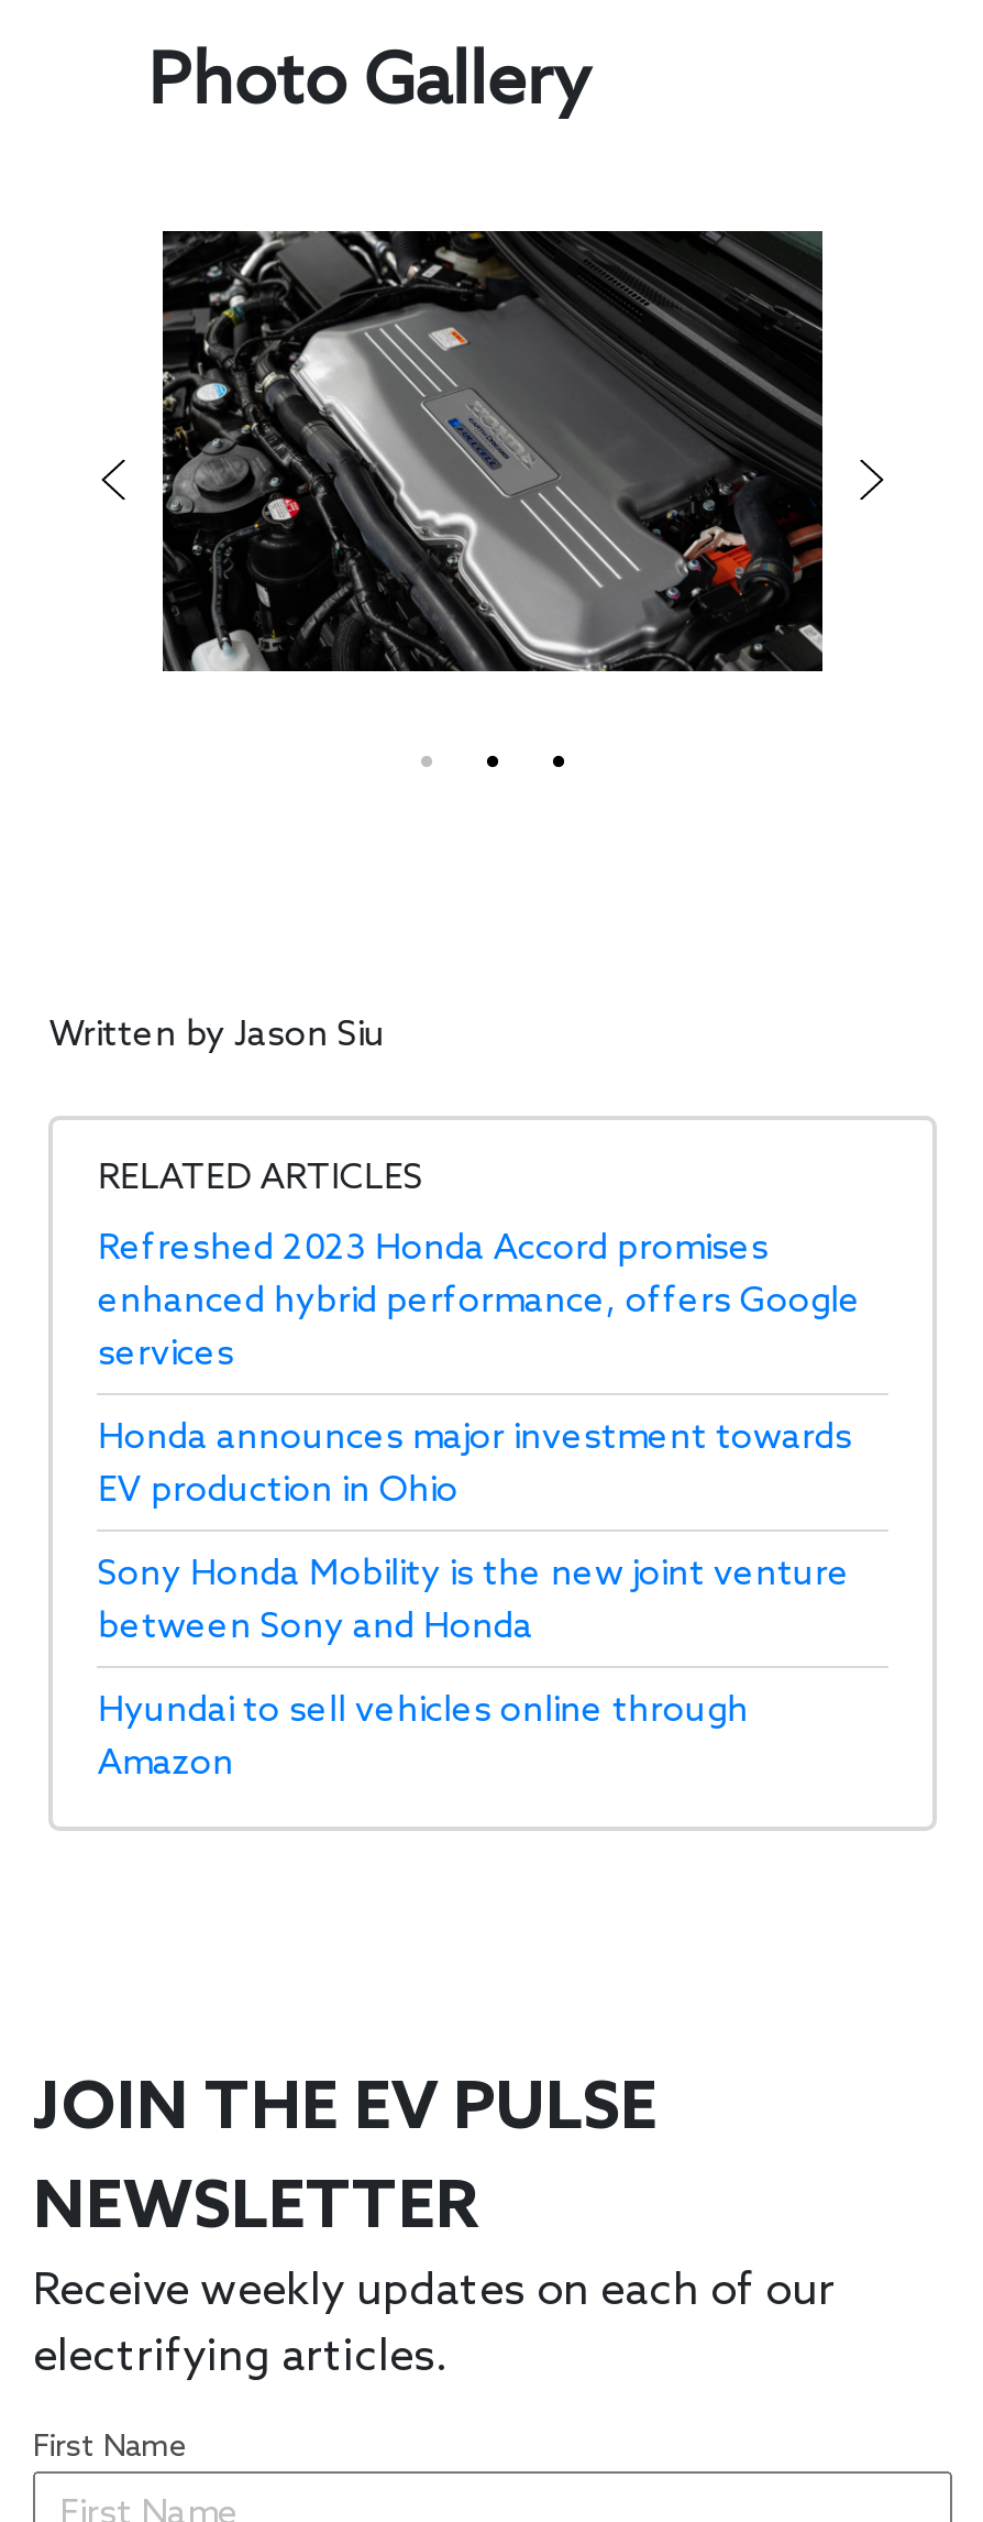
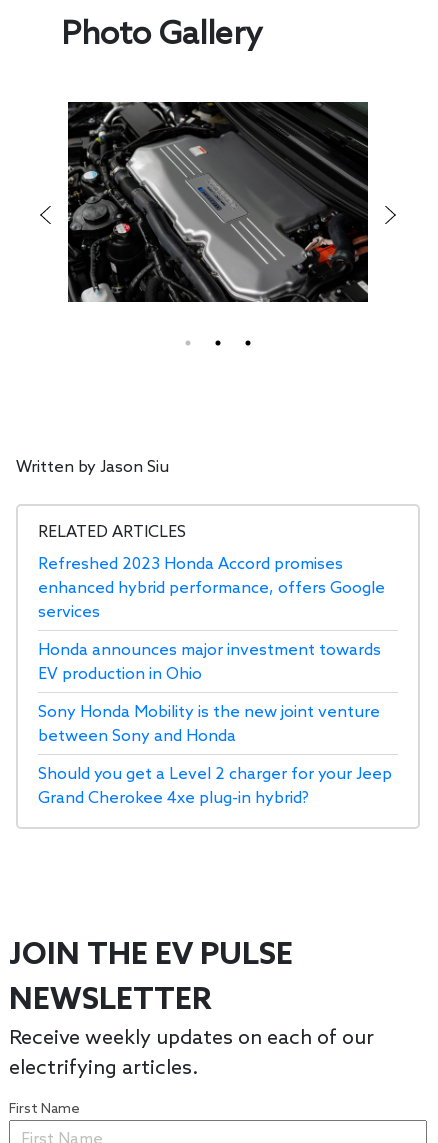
[98,1689,749,1784] Hyundai to sell vehicles online through | Amazon -> [38,764,392,807] Should you get a Level 2 charger for your Jeep | Grand Cherokee 4xe plug-in hybrid?

